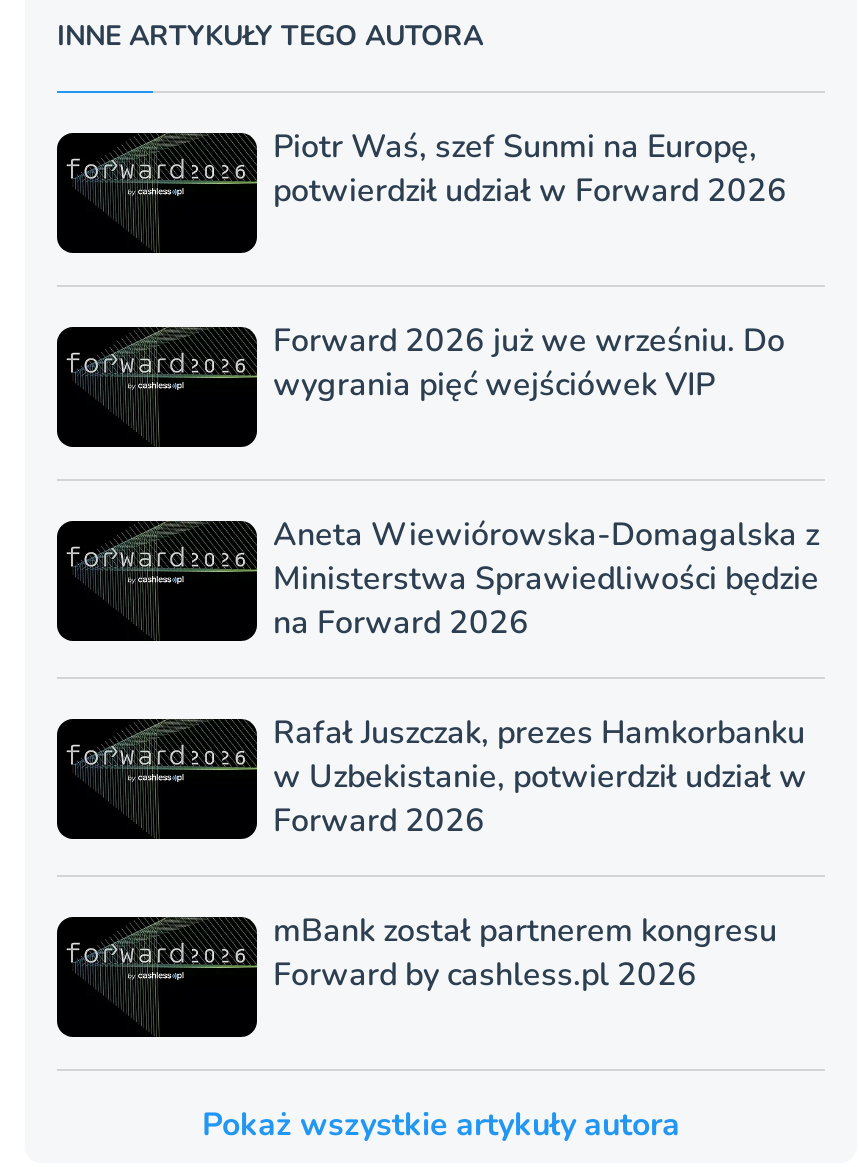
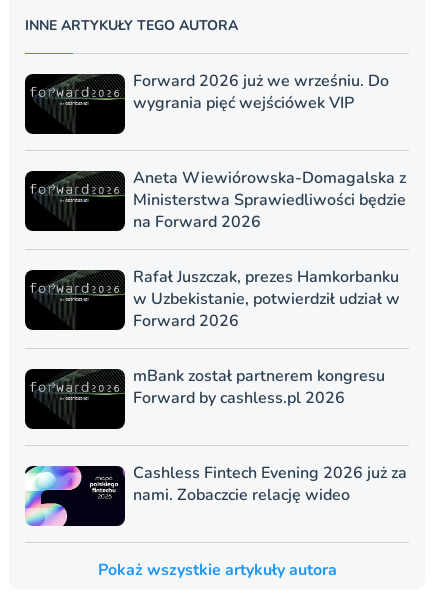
[273,125,787,213] Piotr Waś, szef Sunmi na Europę, | potwierdził udział w Forward 2026 -> none
moved [69,319,819,997] -> [31,70,406,409]: [image] | Forward 2026 już we wrześniu. Do | wygrania pięć wejściówek VIP | ... | mBank został partnerem kongresu | Forward by cashless.pl 2026
none -> [25,462,407,527] [image] | Cashless Fintech Evening 2026 już za | nami. Zobaczcie relację wideo

